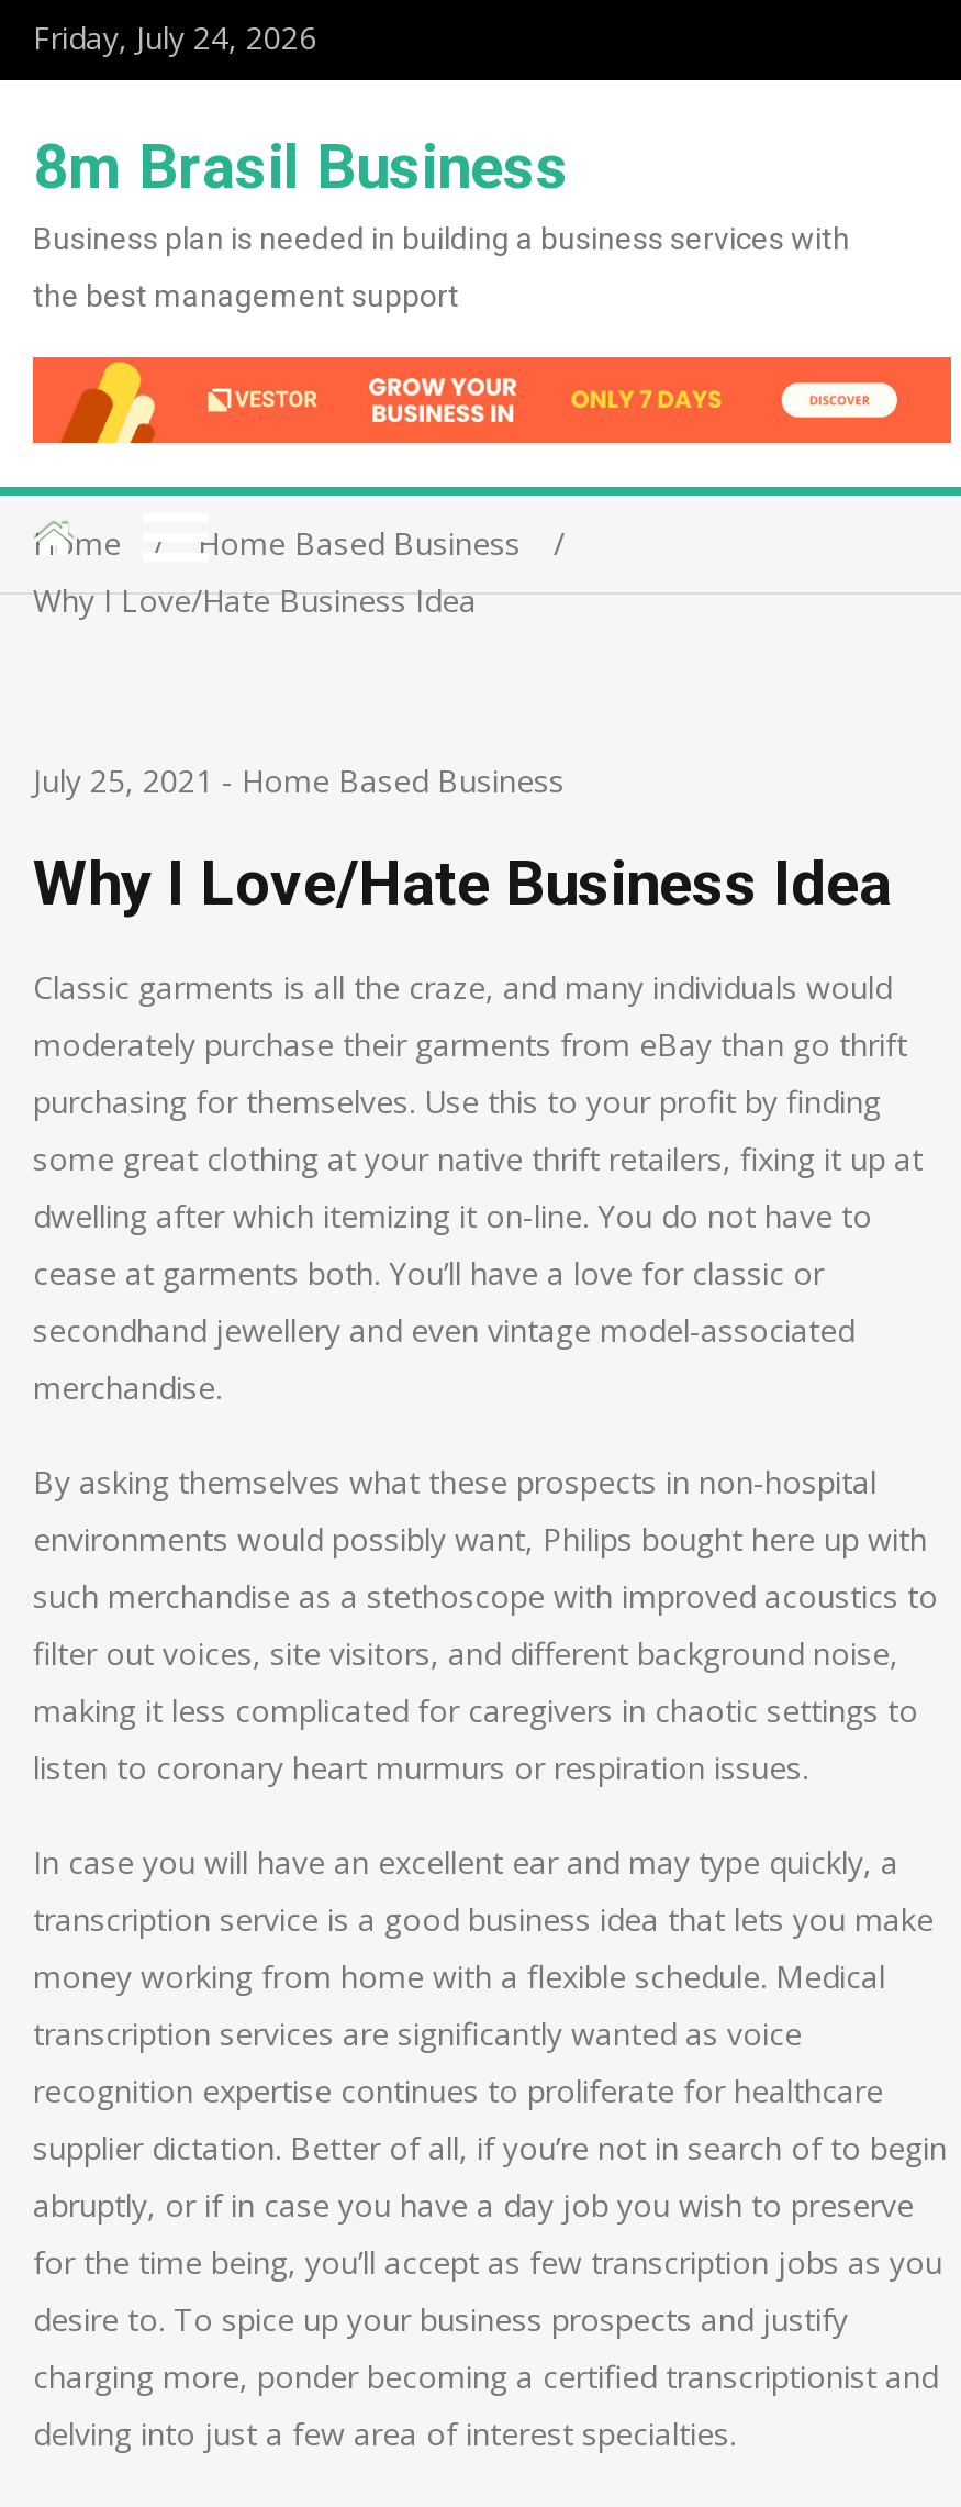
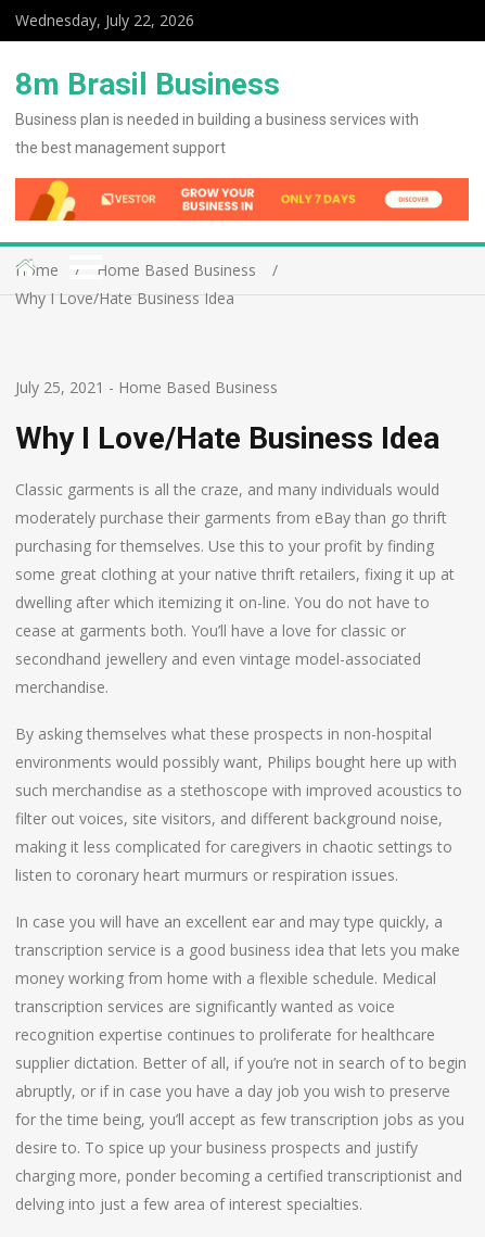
[33,16,316,58] Friday, July 24, 2026 -> [15,10,194,30] Wednesday, July 22, 2026

